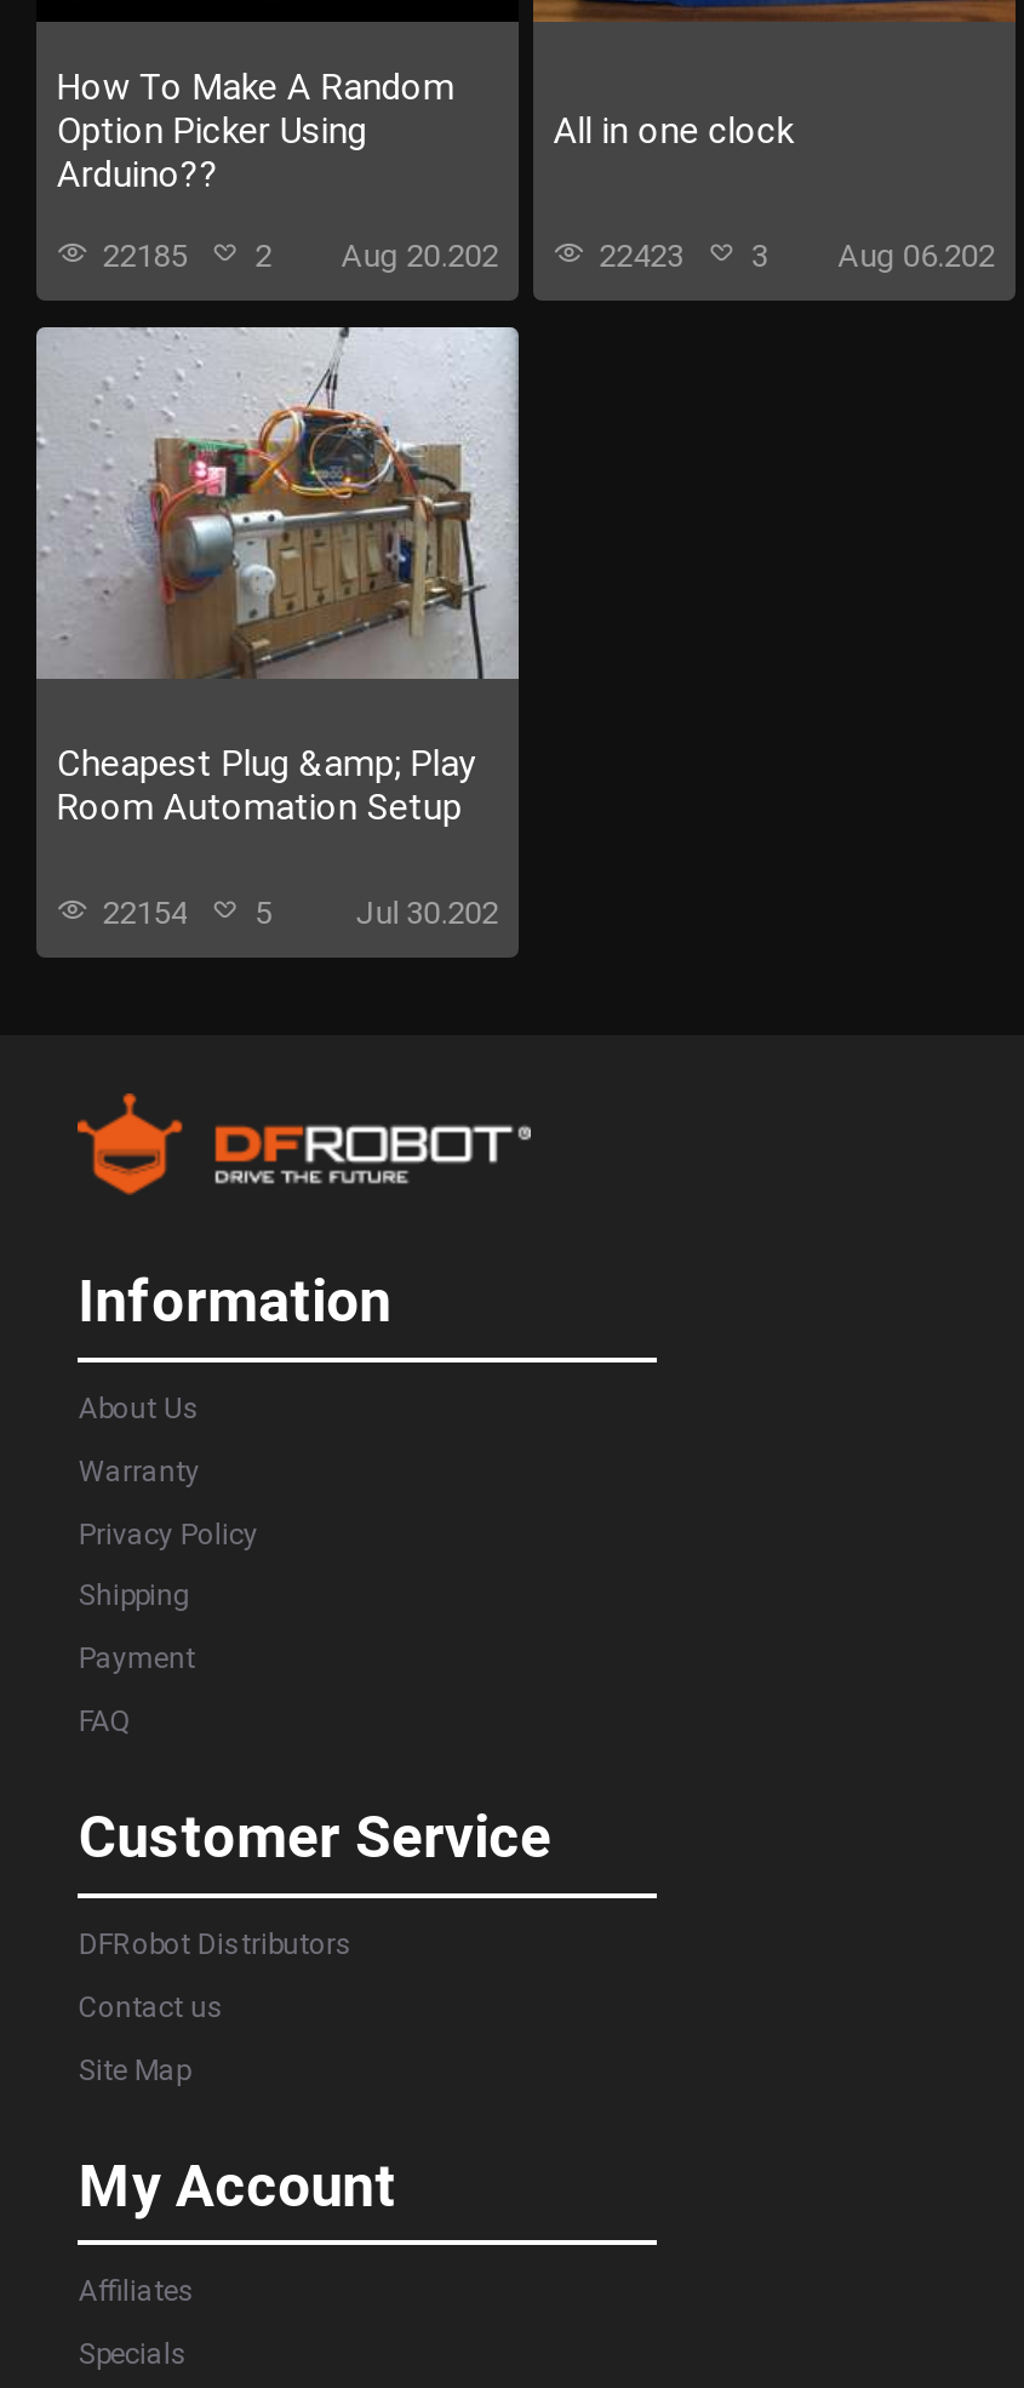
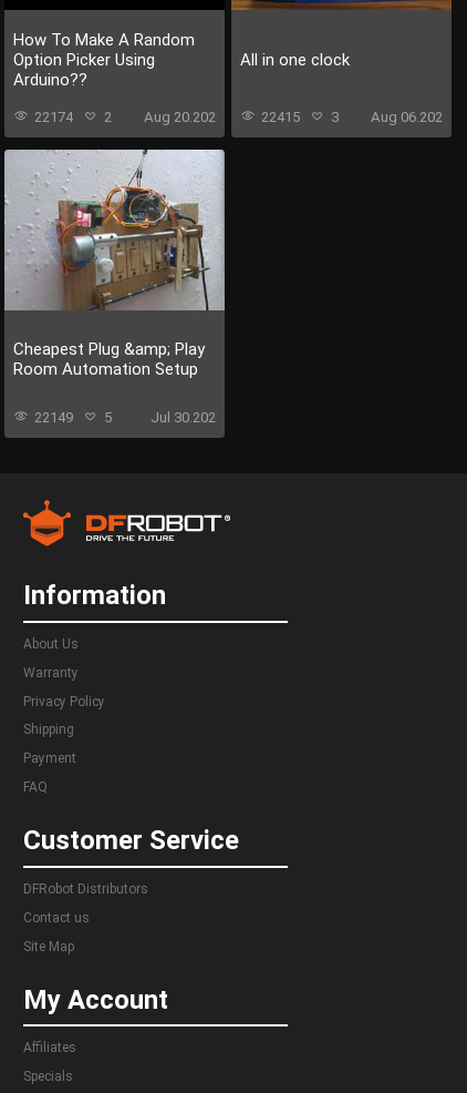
[103,239,499,275] 22185 2 Aug 20.202 -> [35,109,216,126] 22174 2 Aug 20.202
[599,239,995,275] 22423 3 Aug 06.202 -> [261,109,442,126] 22415 3 Aug 06.202
[103,895,272,931] 22154 5 -> [35,409,112,426] 22149 5

